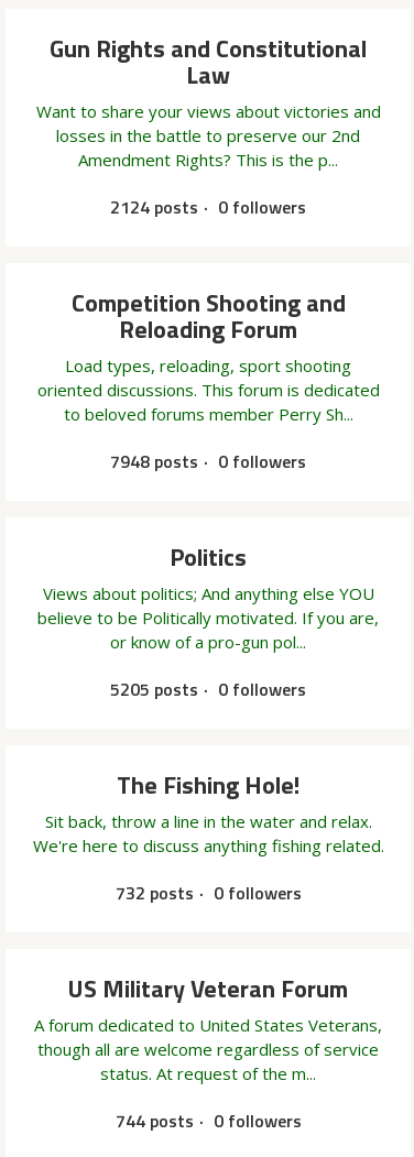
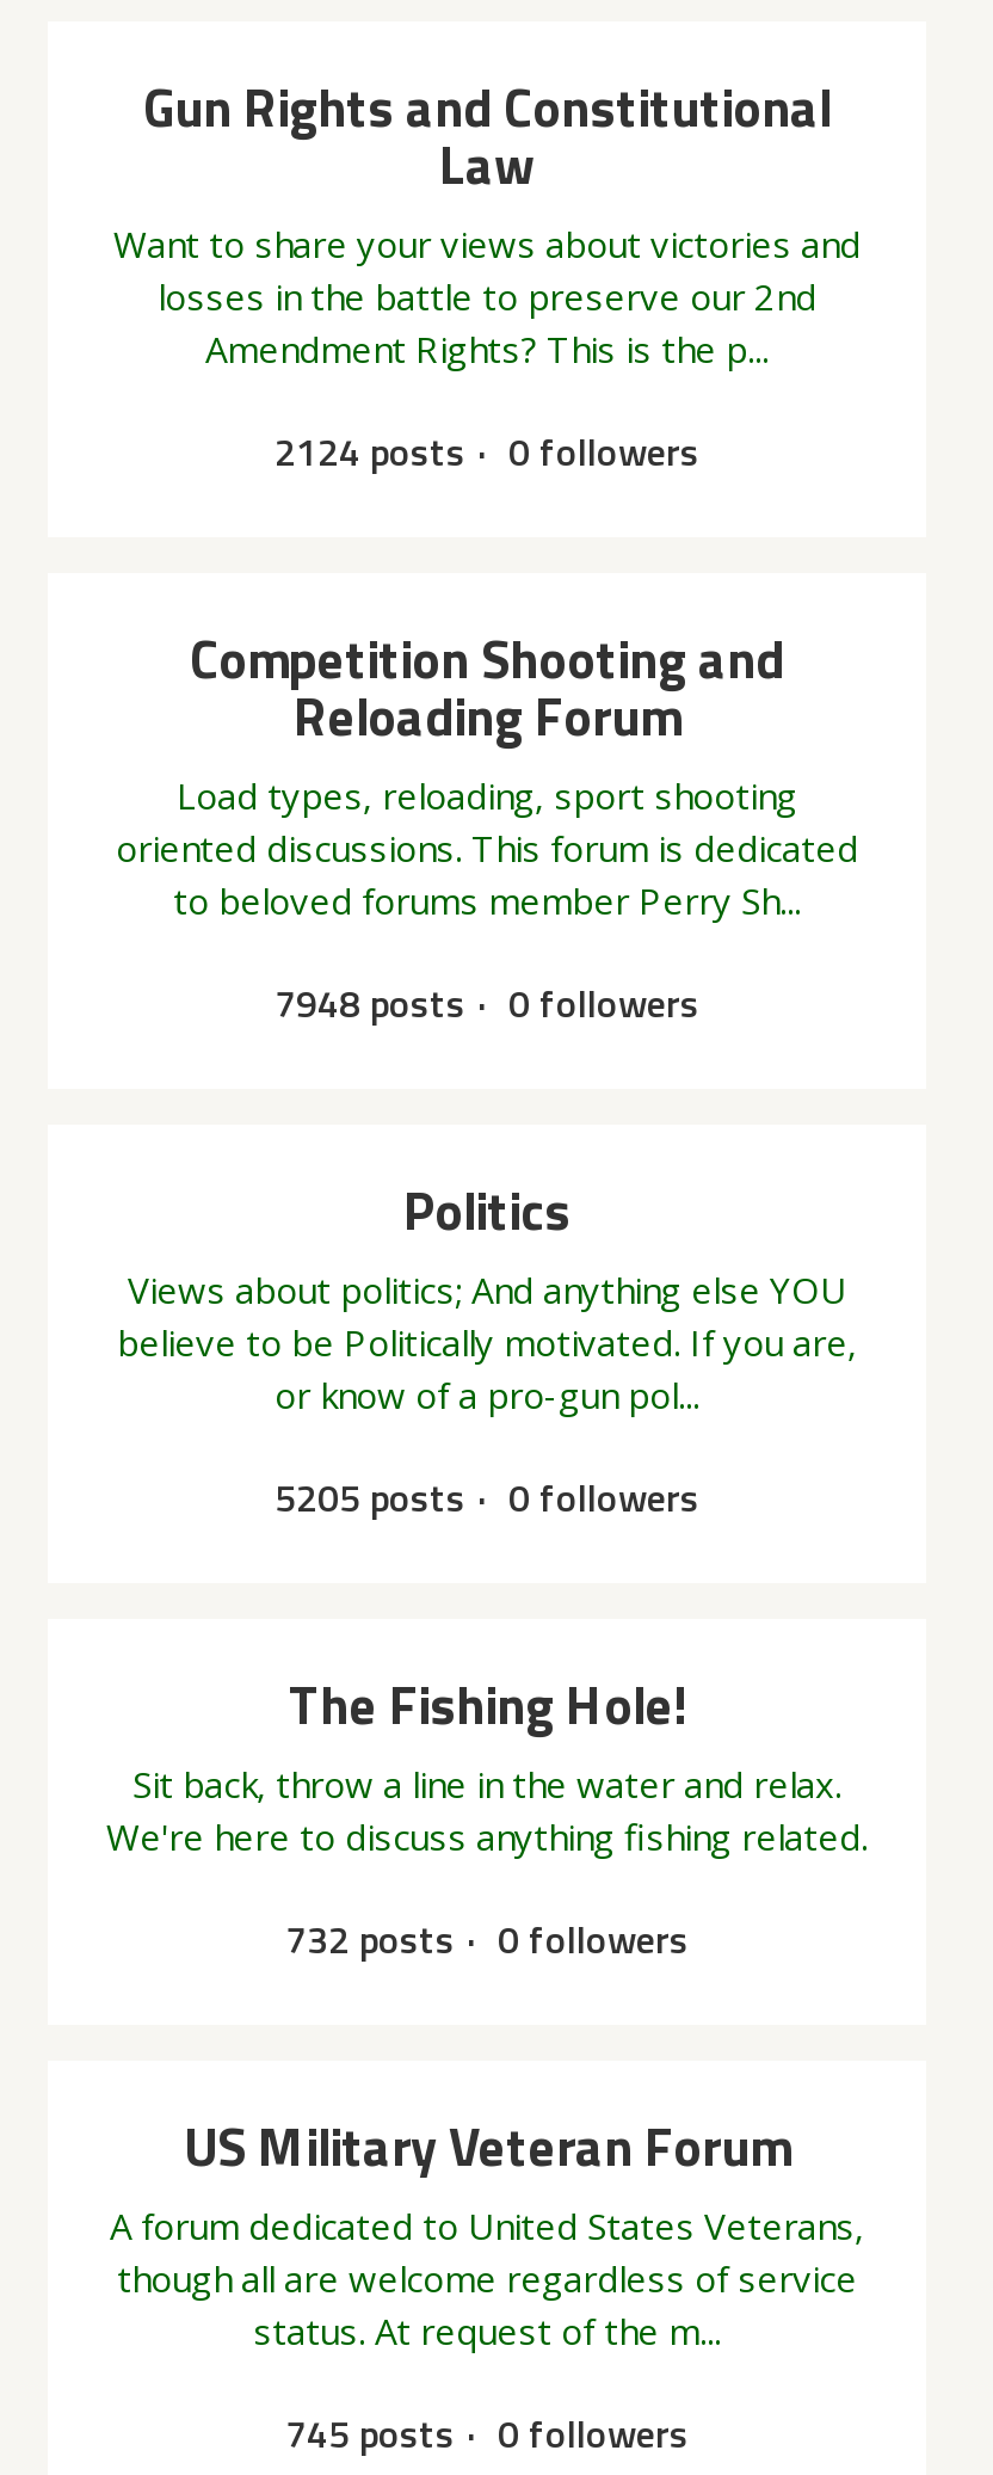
[115,1107,301,1134] 744 posts 0 followers -> [285,2405,689,2462] 745 posts 0 followers

